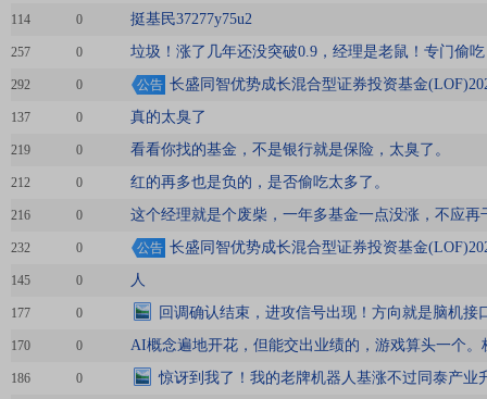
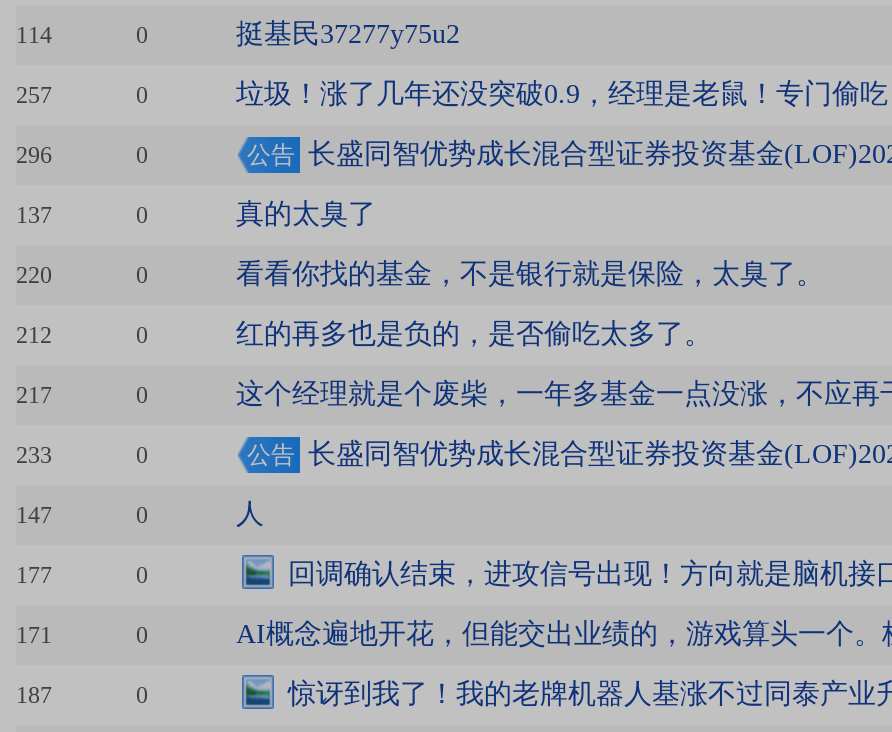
[11,77,30,92] 292 -> [16,141,52,169] 296
[11,142,30,158] 219 -> [16,261,52,289] 220
[11,208,30,223] 216 -> [16,381,52,409] 217
[11,240,30,255] 232 -> [16,441,52,469] 233
[11,273,30,288] 145 -> [16,501,52,529] 147
[11,338,30,353] 170 -> [16,621,52,649] 171
[11,371,30,386] 186 -> [16,681,52,709] 187

